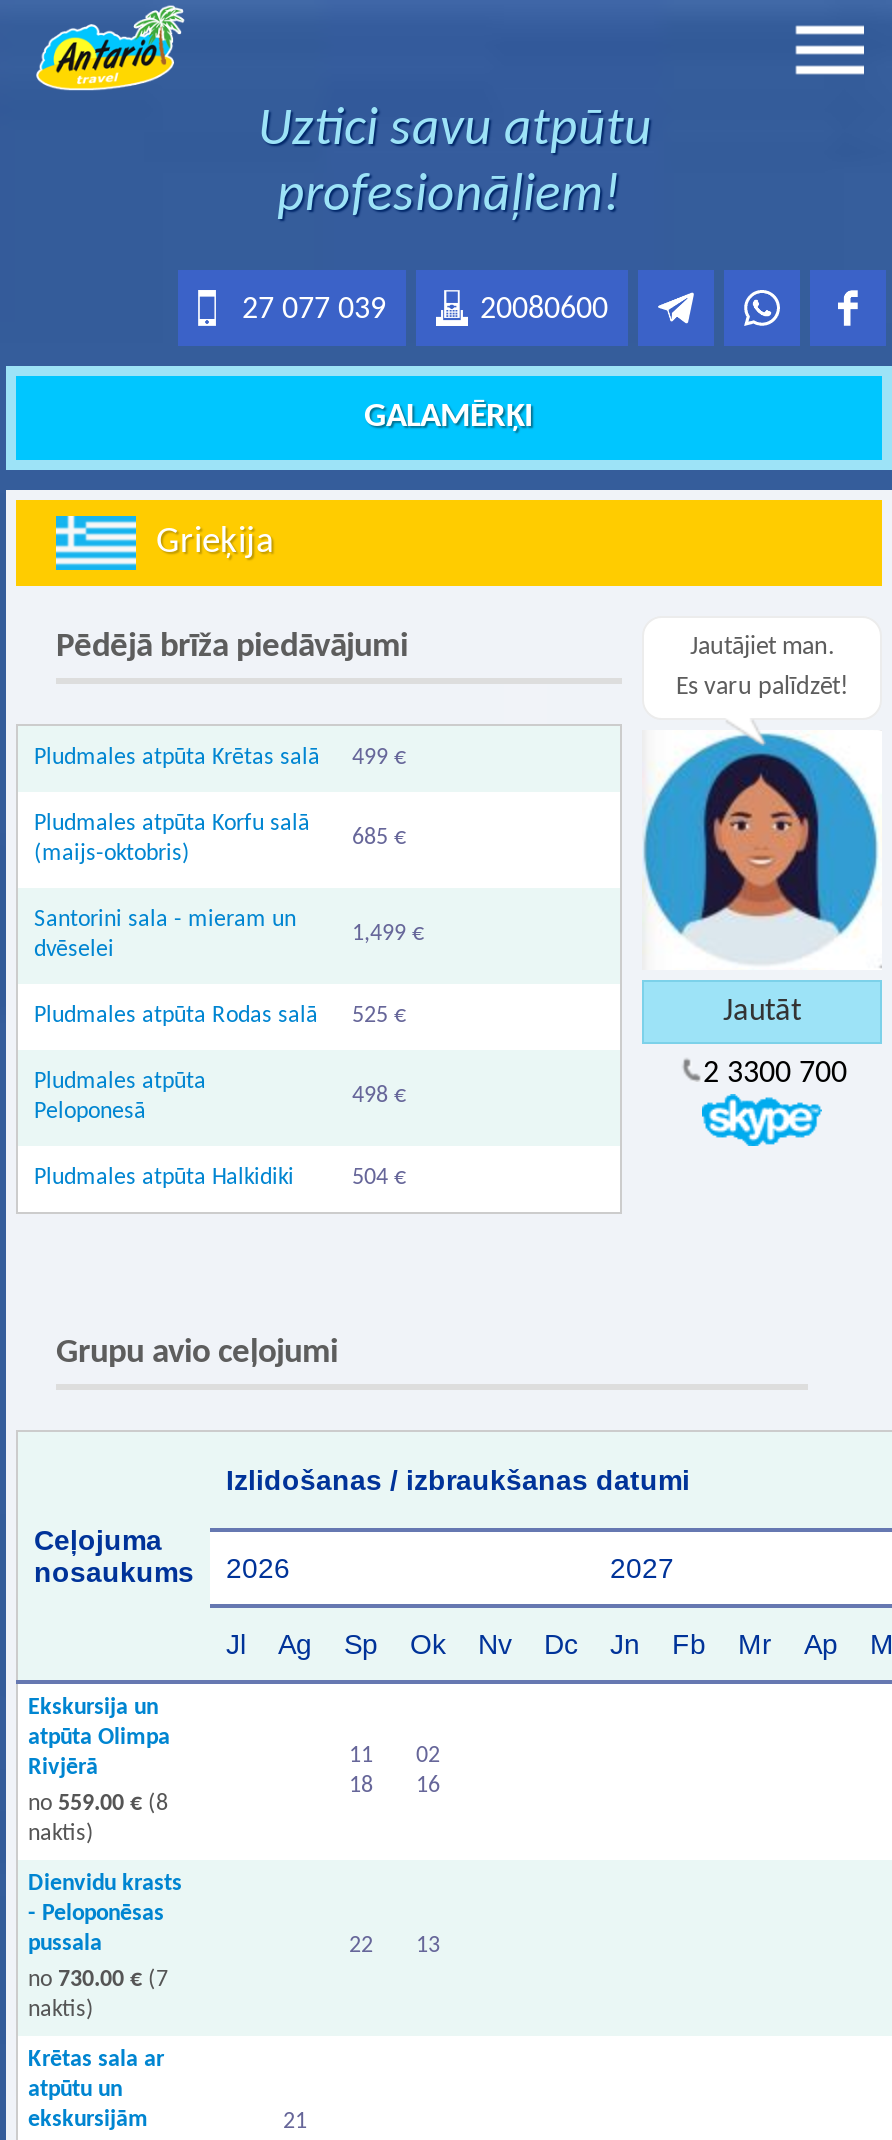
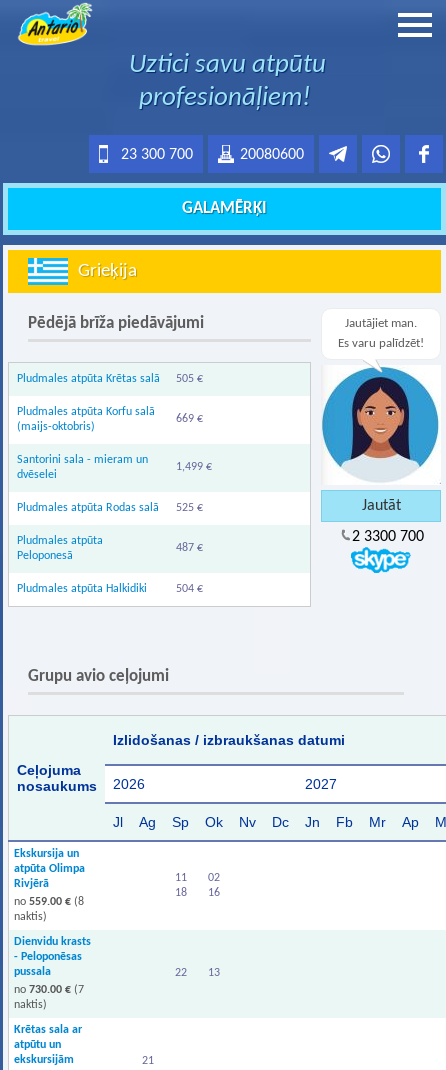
[242,294,386,326] 27 077 039 -> [121,147,193,163] 23 300 700
[34,746,406,770] Pludmales atpūta Krētas salā 499 € -> [17,373,203,385] Pludmales atpūta Krētas salā 505 €
[352,826,406,850] 685 € -> [176,413,203,425] 669 €
[352,1084,406,1108] 498 € -> [176,542,203,554] 487 €

